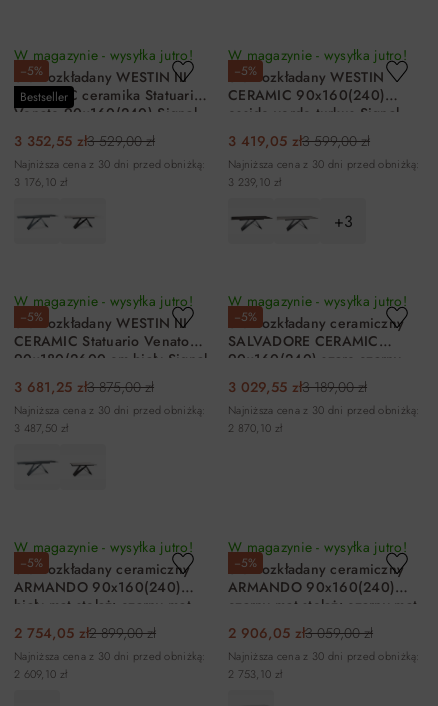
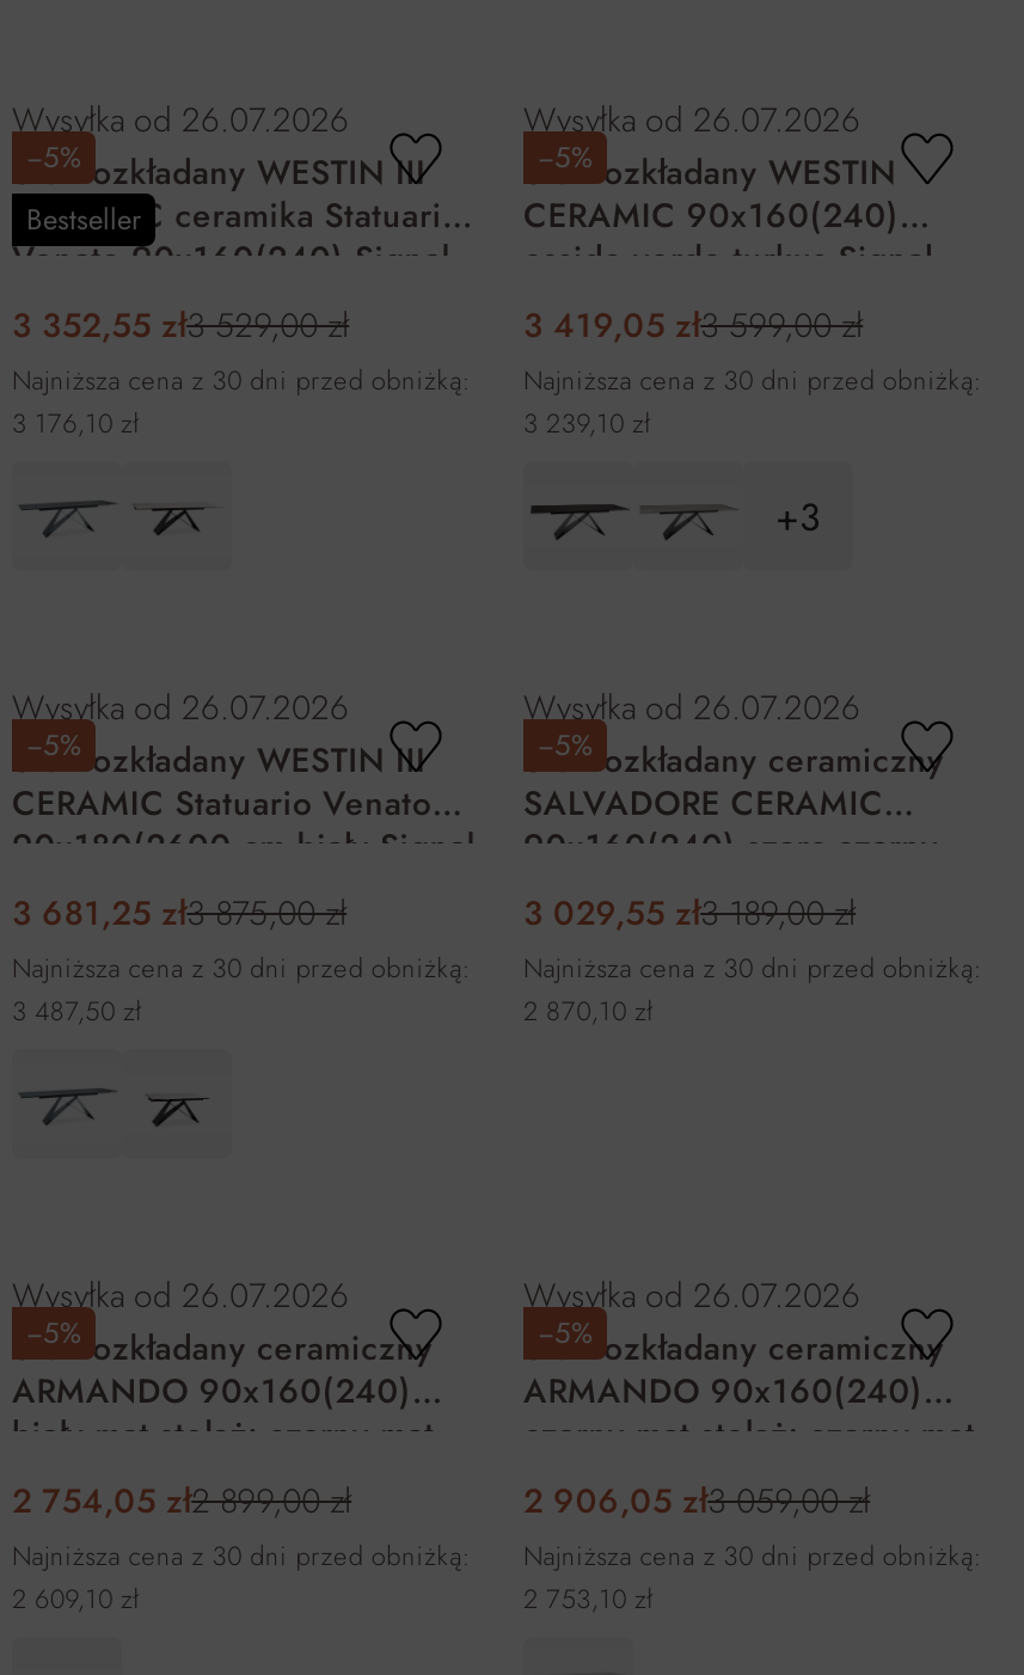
[14,45,193,65] W magazynie - wysyłka jutro! -> [12,96,349,143] Wysyłka od 26.07.2026
[228,45,407,65] W magazynie - wysyłka jutro! -> [523,96,860,143] Wysyłka od 26.07.2026
[14,291,193,311] W magazynie - wysyłka jutro! -> [12,683,349,731] Wysyłka od 26.07.2026
[228,291,407,311] W magazynie - wysyłka jutro! -> [523,683,860,731] Wysyłka od 26.07.2026
[14,537,193,557] W magazynie - wysyłka jutro! -> [12,1271,349,1319] Wysyłka od 26.07.2026
[228,537,407,557] W magazynie - wysyłka jutro! -> [523,1271,860,1319] Wysyłka od 26.07.2026

